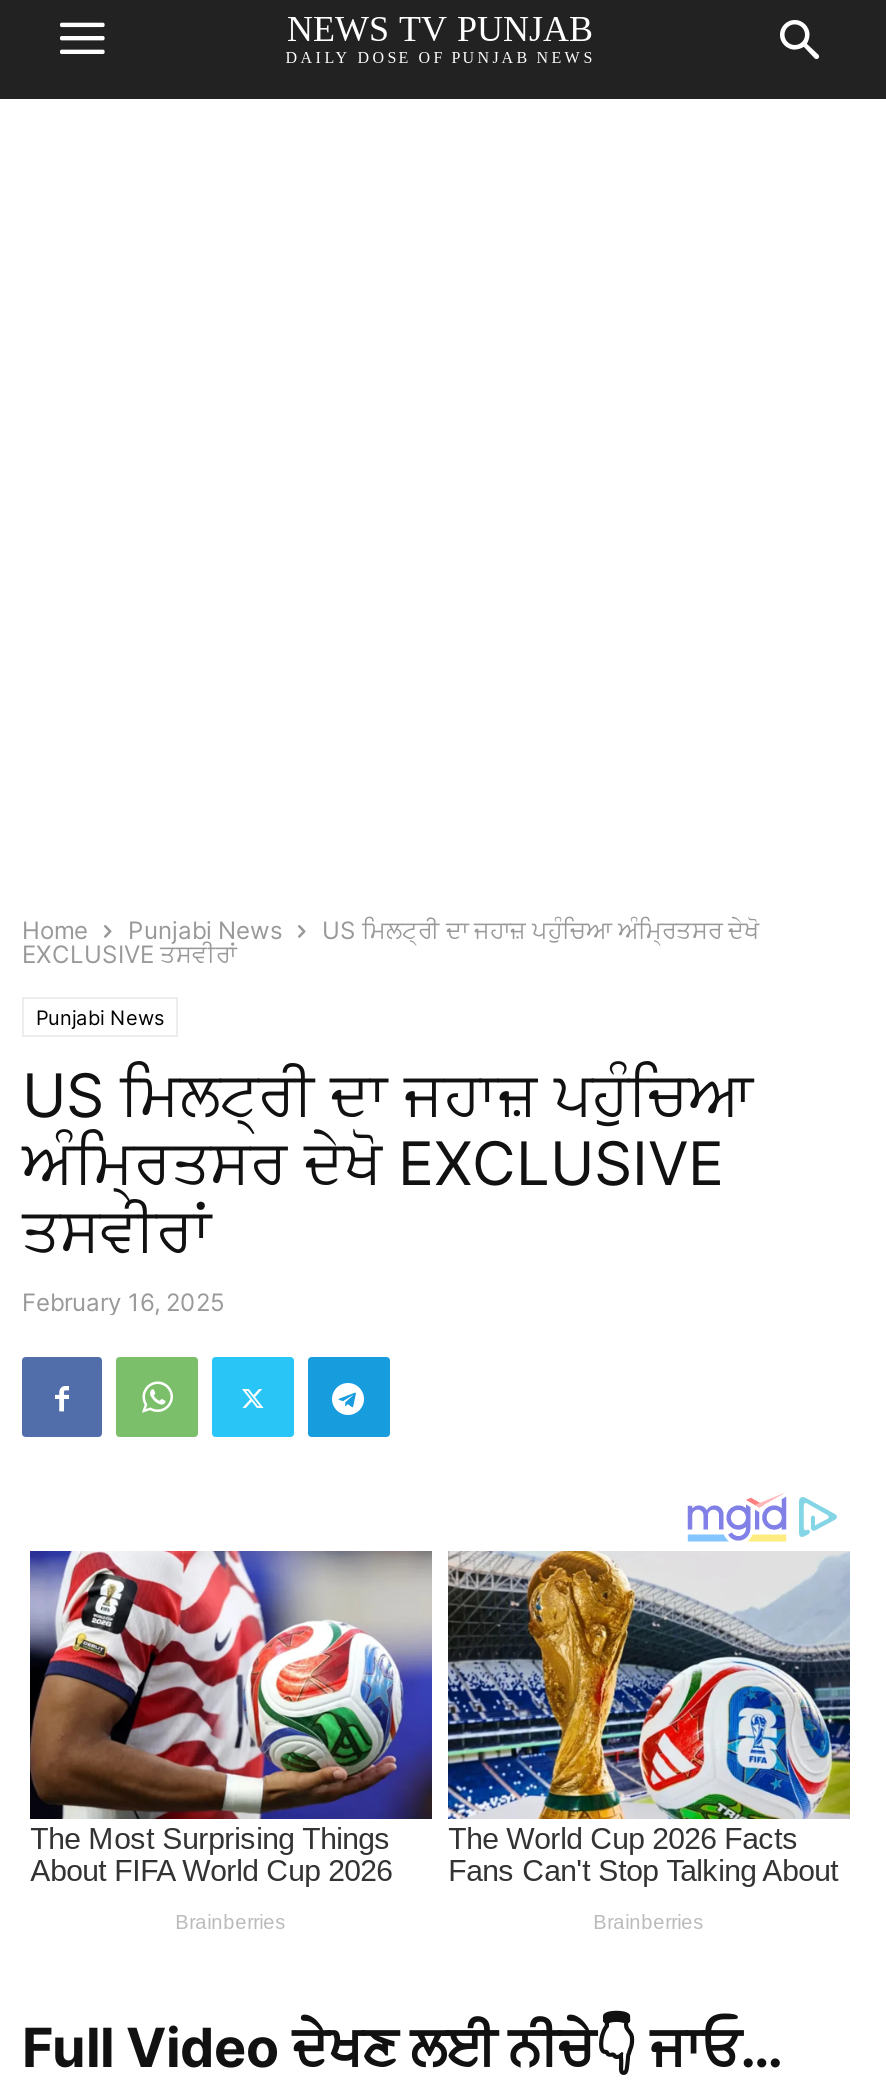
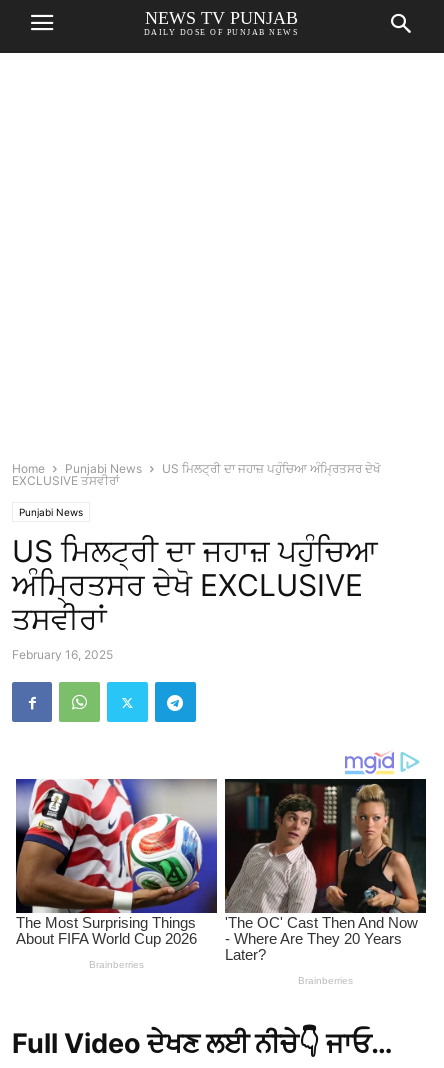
[446,1549,852,1889] [image] -> [224,778,427,961] [image]

